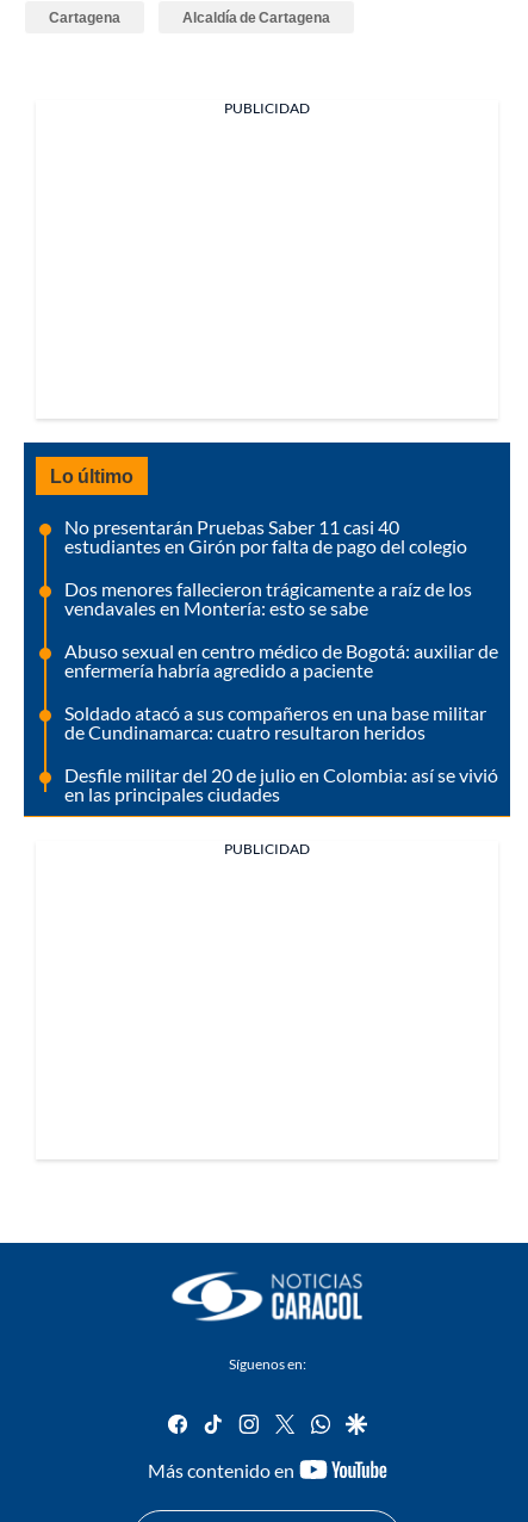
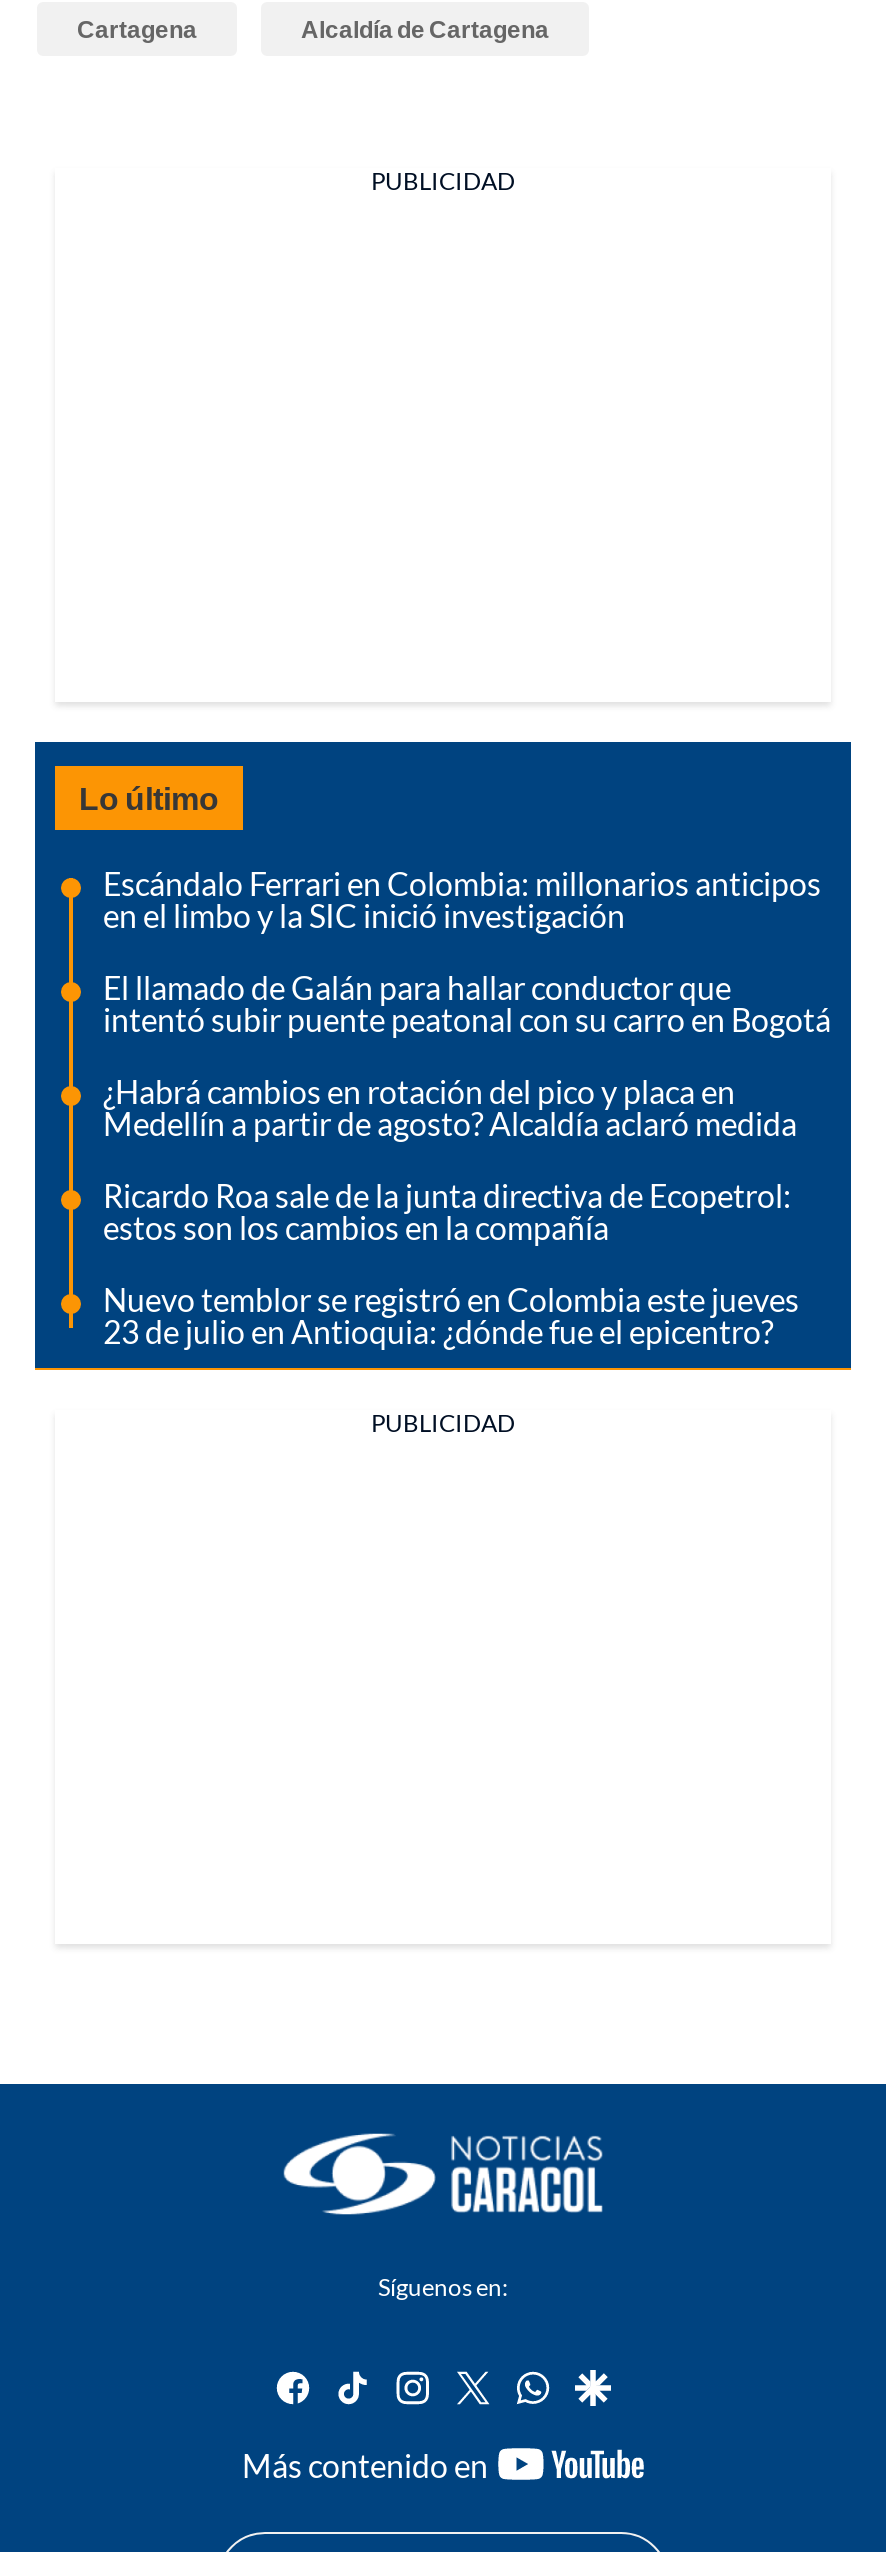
[64,515,467,557] No presentarán Pruebas Saber 11 casi 40 | estudiantes en Girón por falta de pago del colegio -> [103,863,821,933] Escándalo Ferrari en Colombia: millonarios anticipos | en el limbo y la SIC inició investigación
[64,577,472,619] Dos menores fallecieron trágicamente a raíz de los | vendavales en Montería: esto se sabe -> [103,967,831,1037] El llamado de Galán para hallar conductor que | intentó subir puente peatonal con su carro en Bogotá
[64,639,498,681] Abuso sexual en centro médico de Bogotá: auxiliar de | enfermería habría agredido a paciente -> [103,1071,797,1141] ¿Habrá cambios en rotación del pico y placa en | Medellín a partir de agosto? Alcaldía aclaró medida
[64,701,486,743] Soldado atacó a sus compañeros en una base militar | de Cundinamarca: cuatro resultaron heridos -> [103,1175,791,1245] Ricardo Roa sale de la junta directiva de Ecopetrol: | estos son los cambios en la compañía
[64,763,498,805] Desfile militar del 20 de julio en Colombia: así se vivió | en las principales ciudades -> [103,1279,799,1349] Nuevo temblor se registró en Colombia este jueves | 23 de julio en Antioquia: ¿dónde fue el epicentro?

